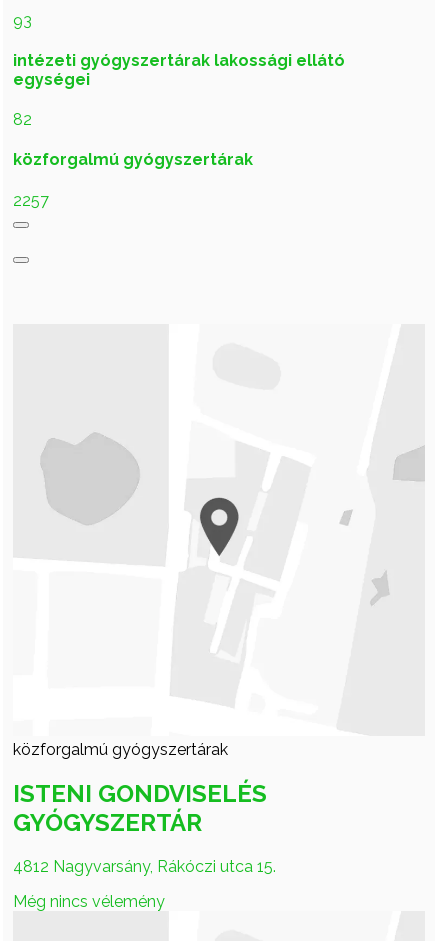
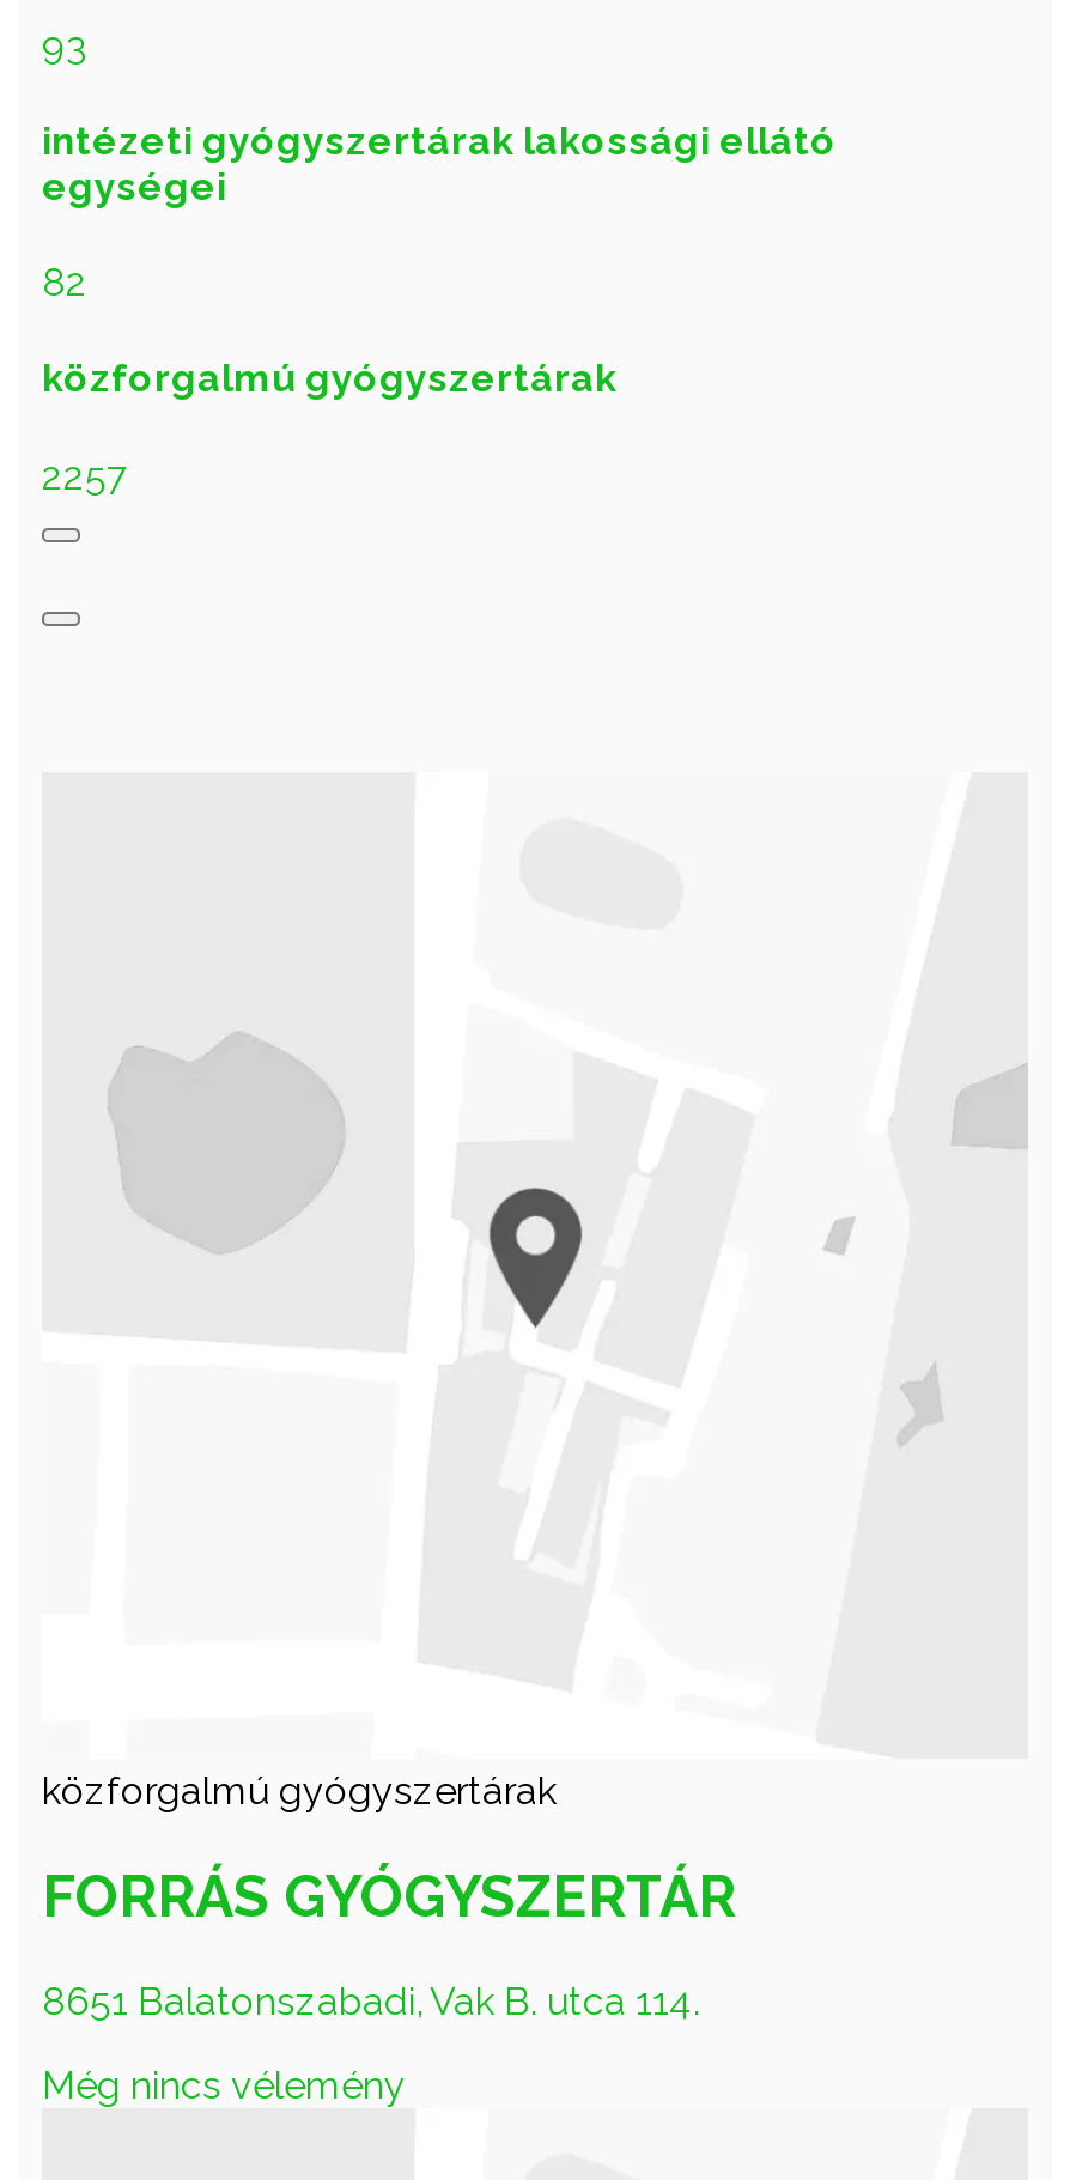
[13,779,267,837] ISTENI GONDVISELÉS | GYÓGYSZERTÁR -> [42,1861,736,1930] FORRÁS GYÓGYSZERTÁR
[13,857,276,876] 4812 Nagyvarsány, Rákóczi utca 15. -> [42,1978,700,2023] 8651 Balatonszabadi, Vak B. utca 114.

